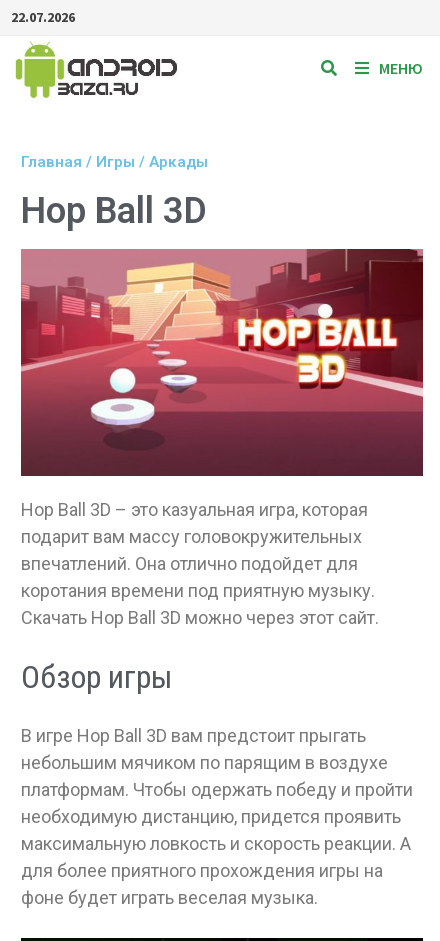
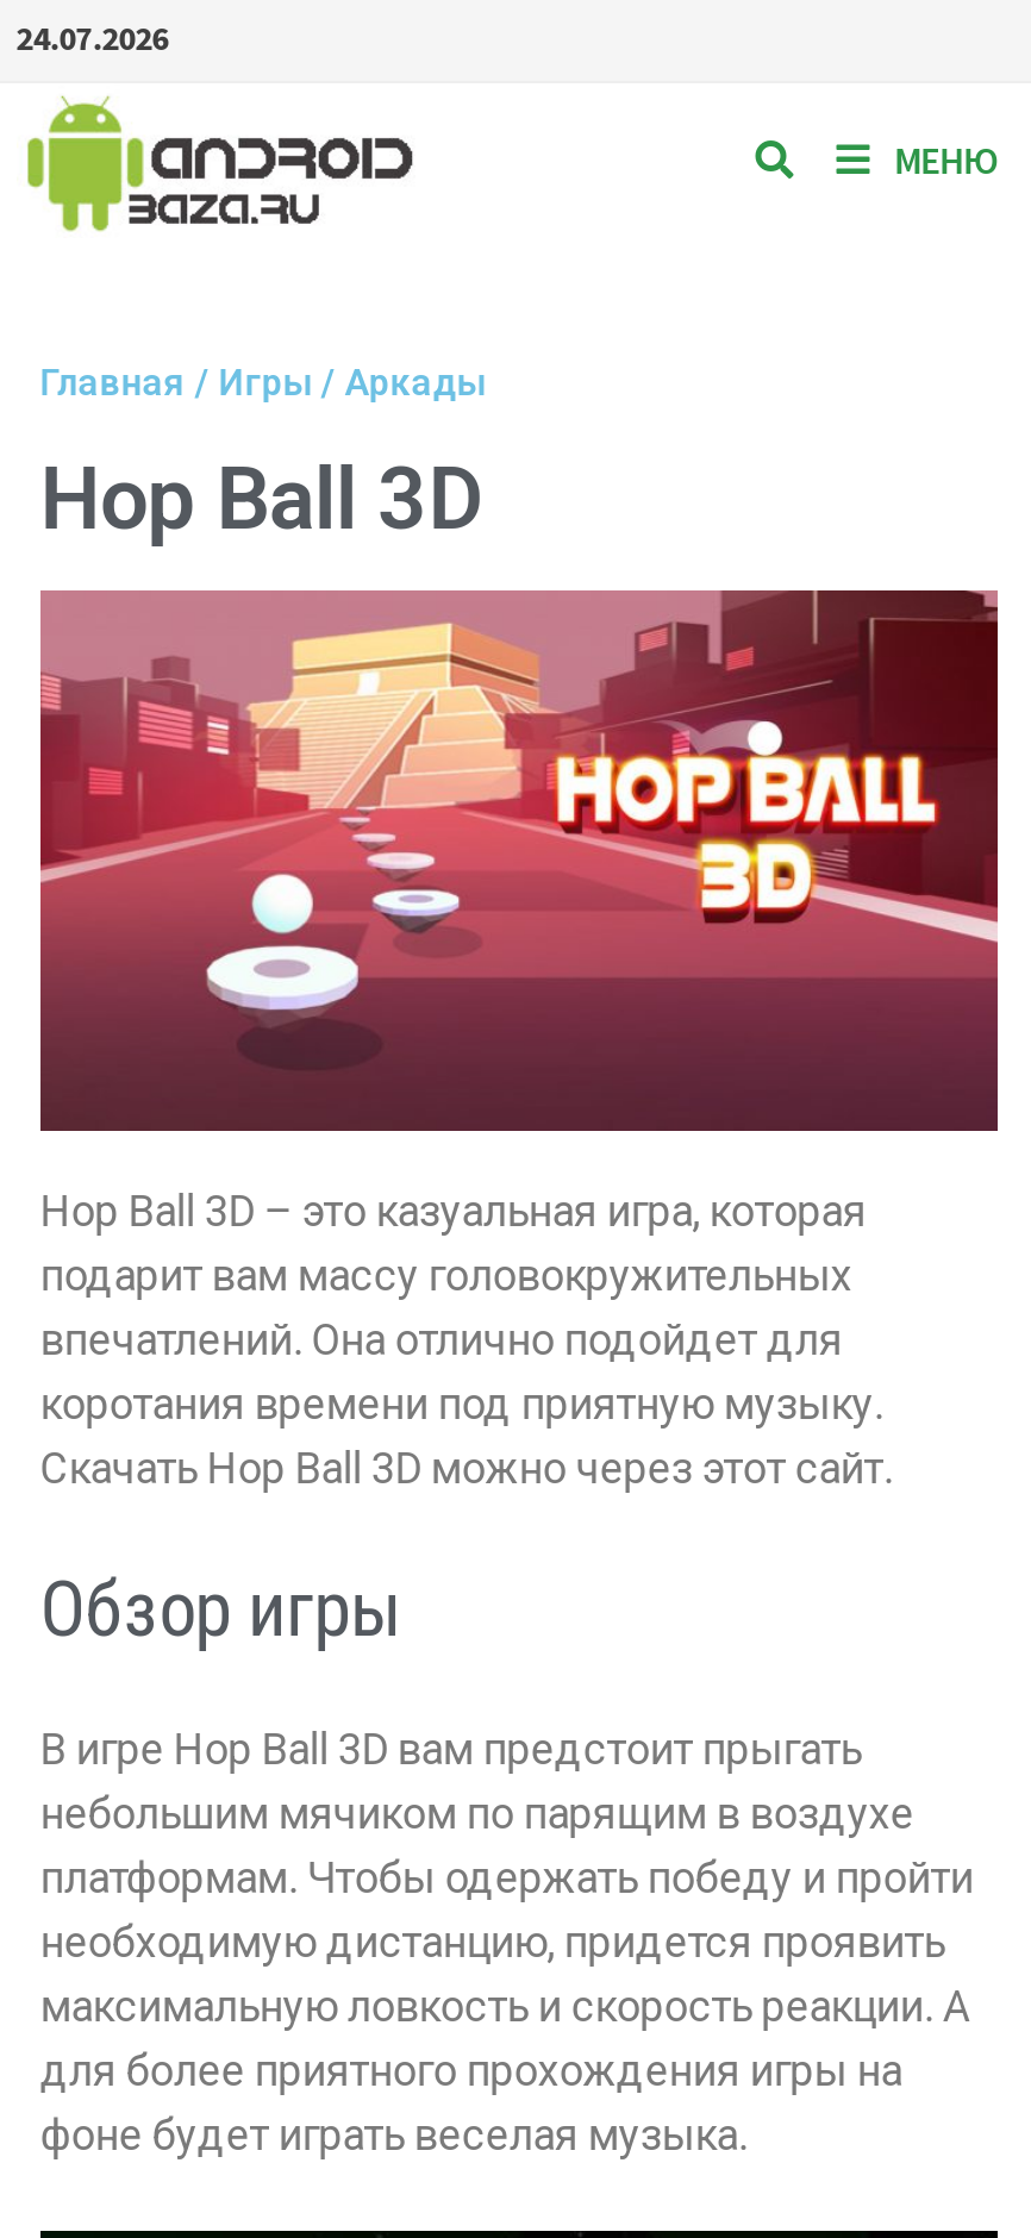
[11,8,75,26] 22.07.2026 -> [16,17,169,60] 24.07.2026

